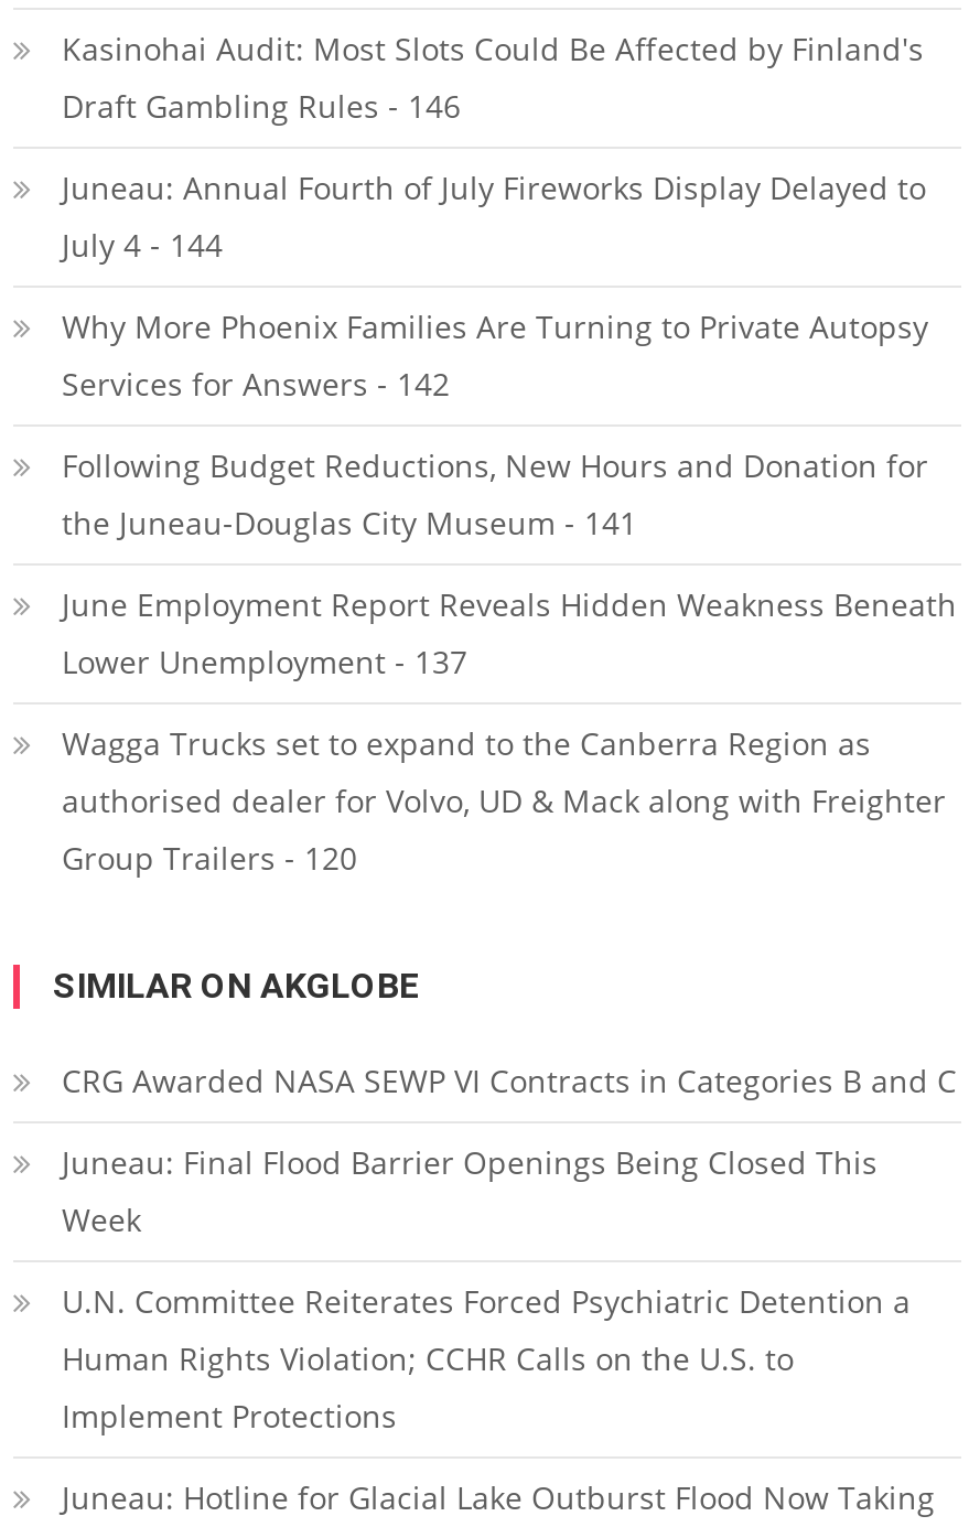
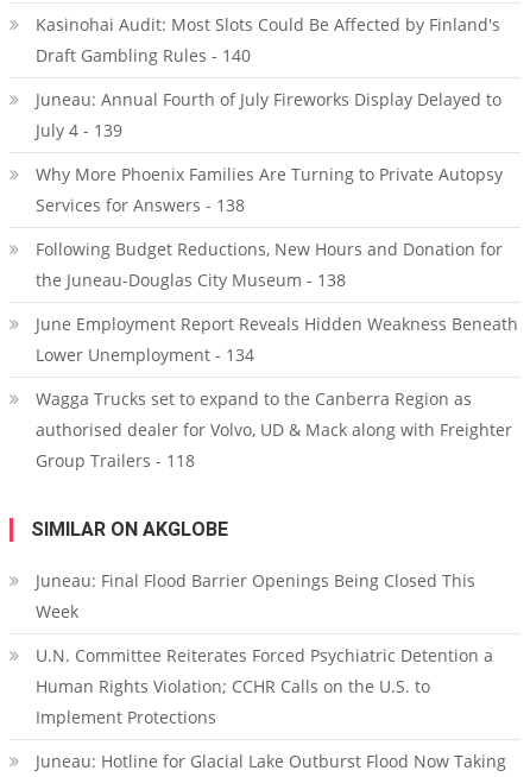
[62,85,461,127] Draft Gambling Rules - 146 -> [36,44,251,67] Draft Gambling Rules - 140
[62,224,223,266] July 4 - 144 -> [36,119,122,141] July 4 - 139
[62,363,450,405] Services for Answers - 142 -> [36,194,245,216] Services for Answers - 138
[62,502,637,544] the Juneau-Douglas City Museum - 141 -> [36,269,346,291] the Juneau-Douglas City Museum - 138
[62,641,467,682] Lower Unemployment - 137 -> [36,343,254,366] Lower Unemployment - 134
[62,837,357,879] Group Trailers - 120 -> [36,449,195,472] Group Trailers - 118
[62,1060,957,1101] CRG Awarded NASA SEWP VI Contracts in Categories B and C -> none

